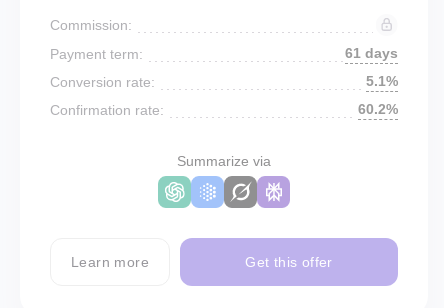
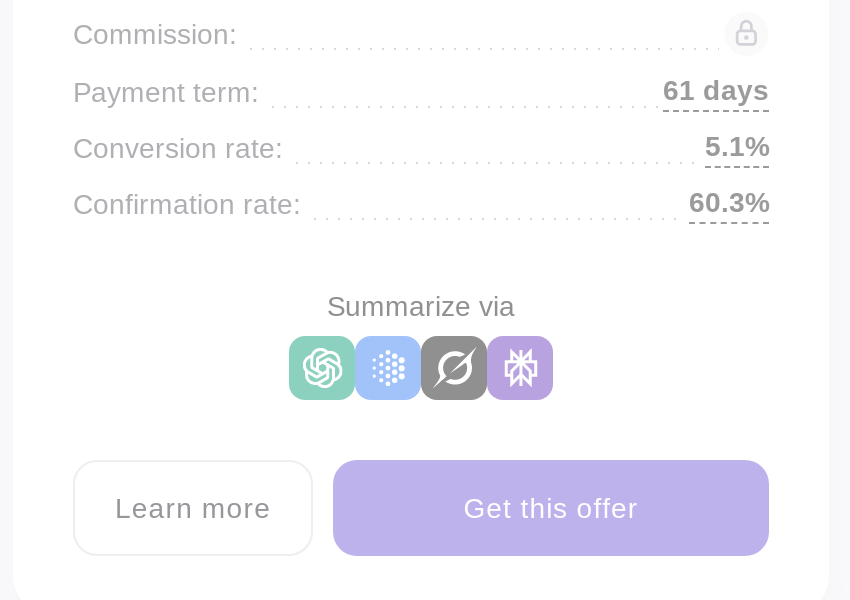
[358,101,398,117] 60.2% -> [689,186,769,218] 60.3%

